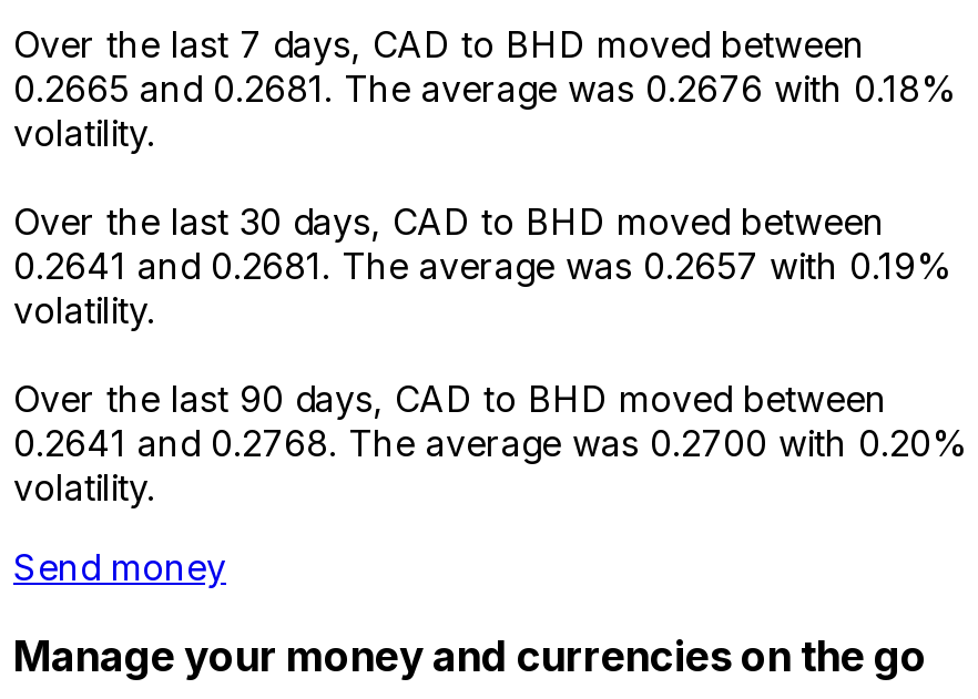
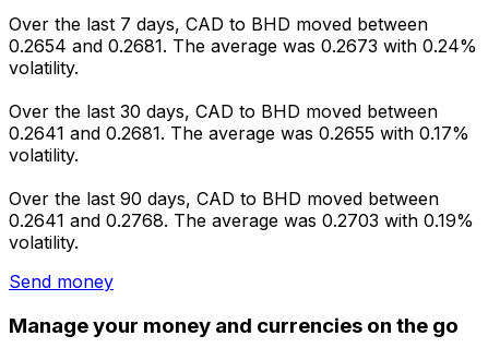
[13,67,956,111] 0.2665 and 0.2681. The average was 0.2676 with 0.18% -> [9,35,477,57] 0.2654 and 0.2681. The average was 0.2673 with 0.24%
[13,244,951,288] 0.2641 and 0.2681. The average was 0.2657 with 0.19% -> [9,122,469,144] 0.2641 and 0.2681. The average was 0.2655 with 0.17%
[13,421,967,465] 0.2641 and 0.2768. The average was 0.2700 with 0.20% -> [9,210,474,231] 0.2641 and 0.2768. The average was 0.2703 with 0.19%

